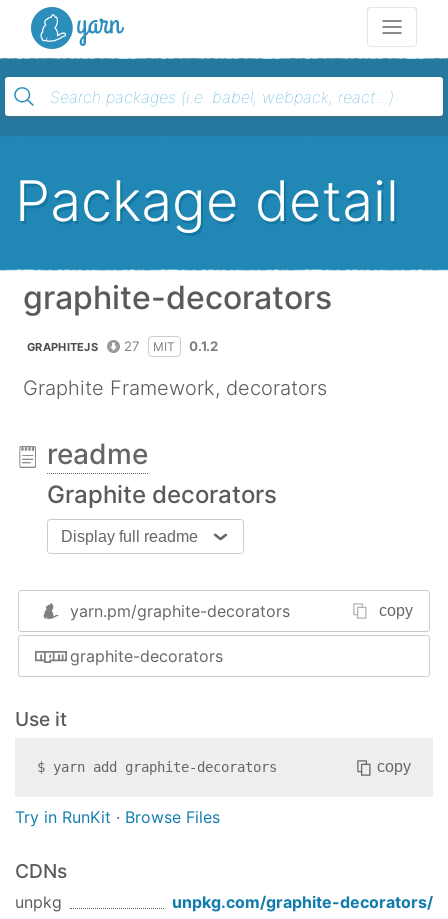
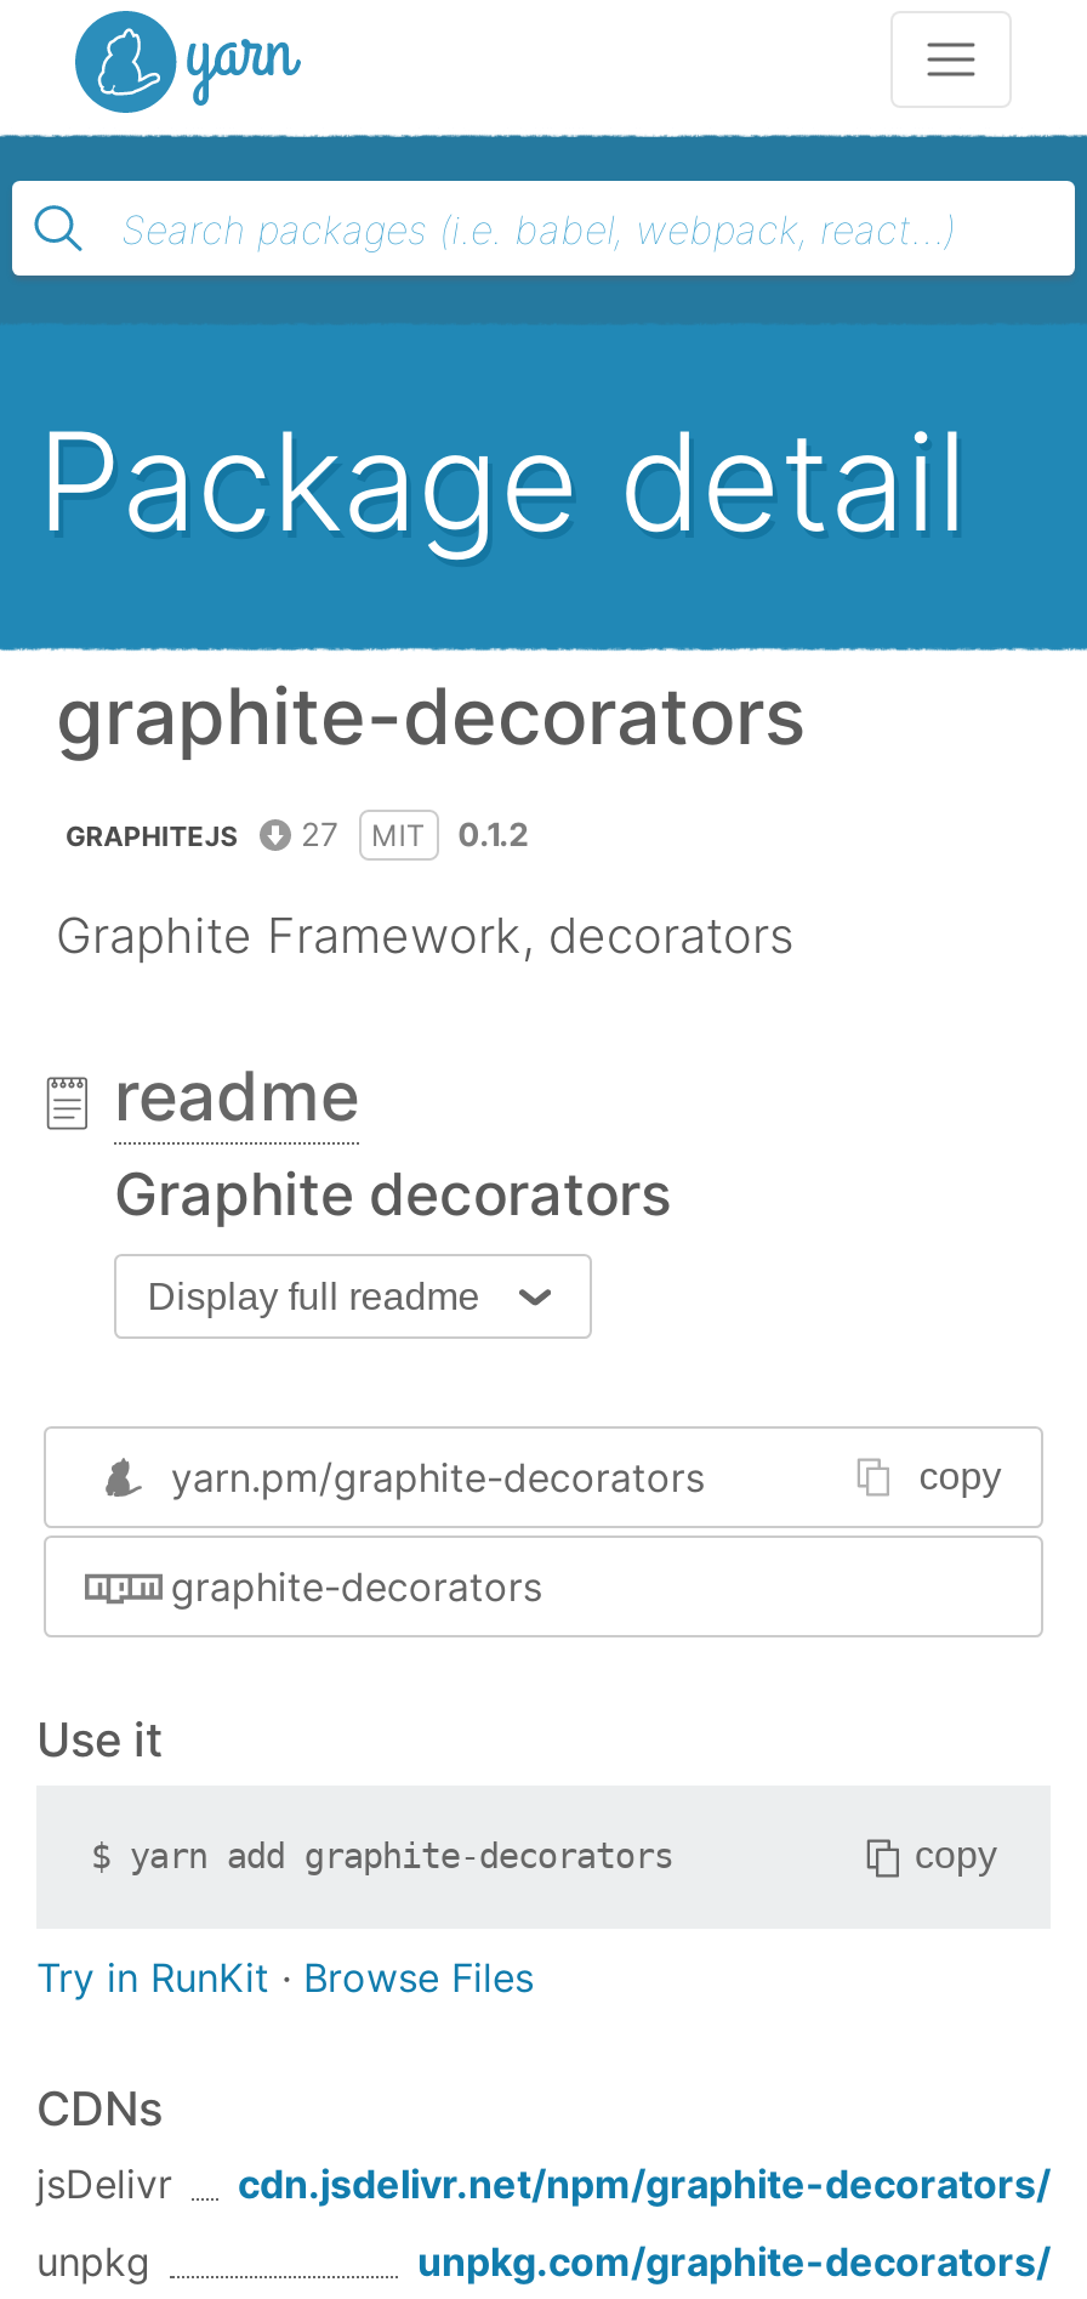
none -> [36,2160,1051,2208] jsDelivr | cdn.jsdelivr.net/npm/graphite-decorators/

